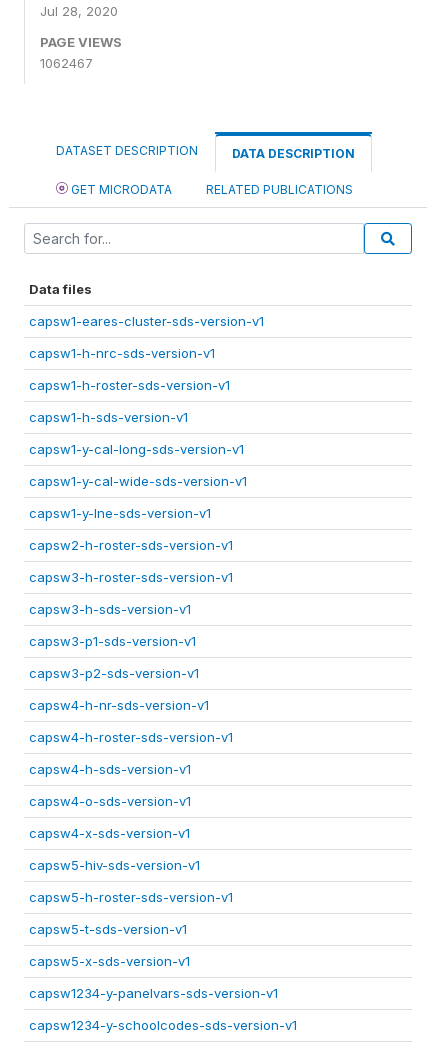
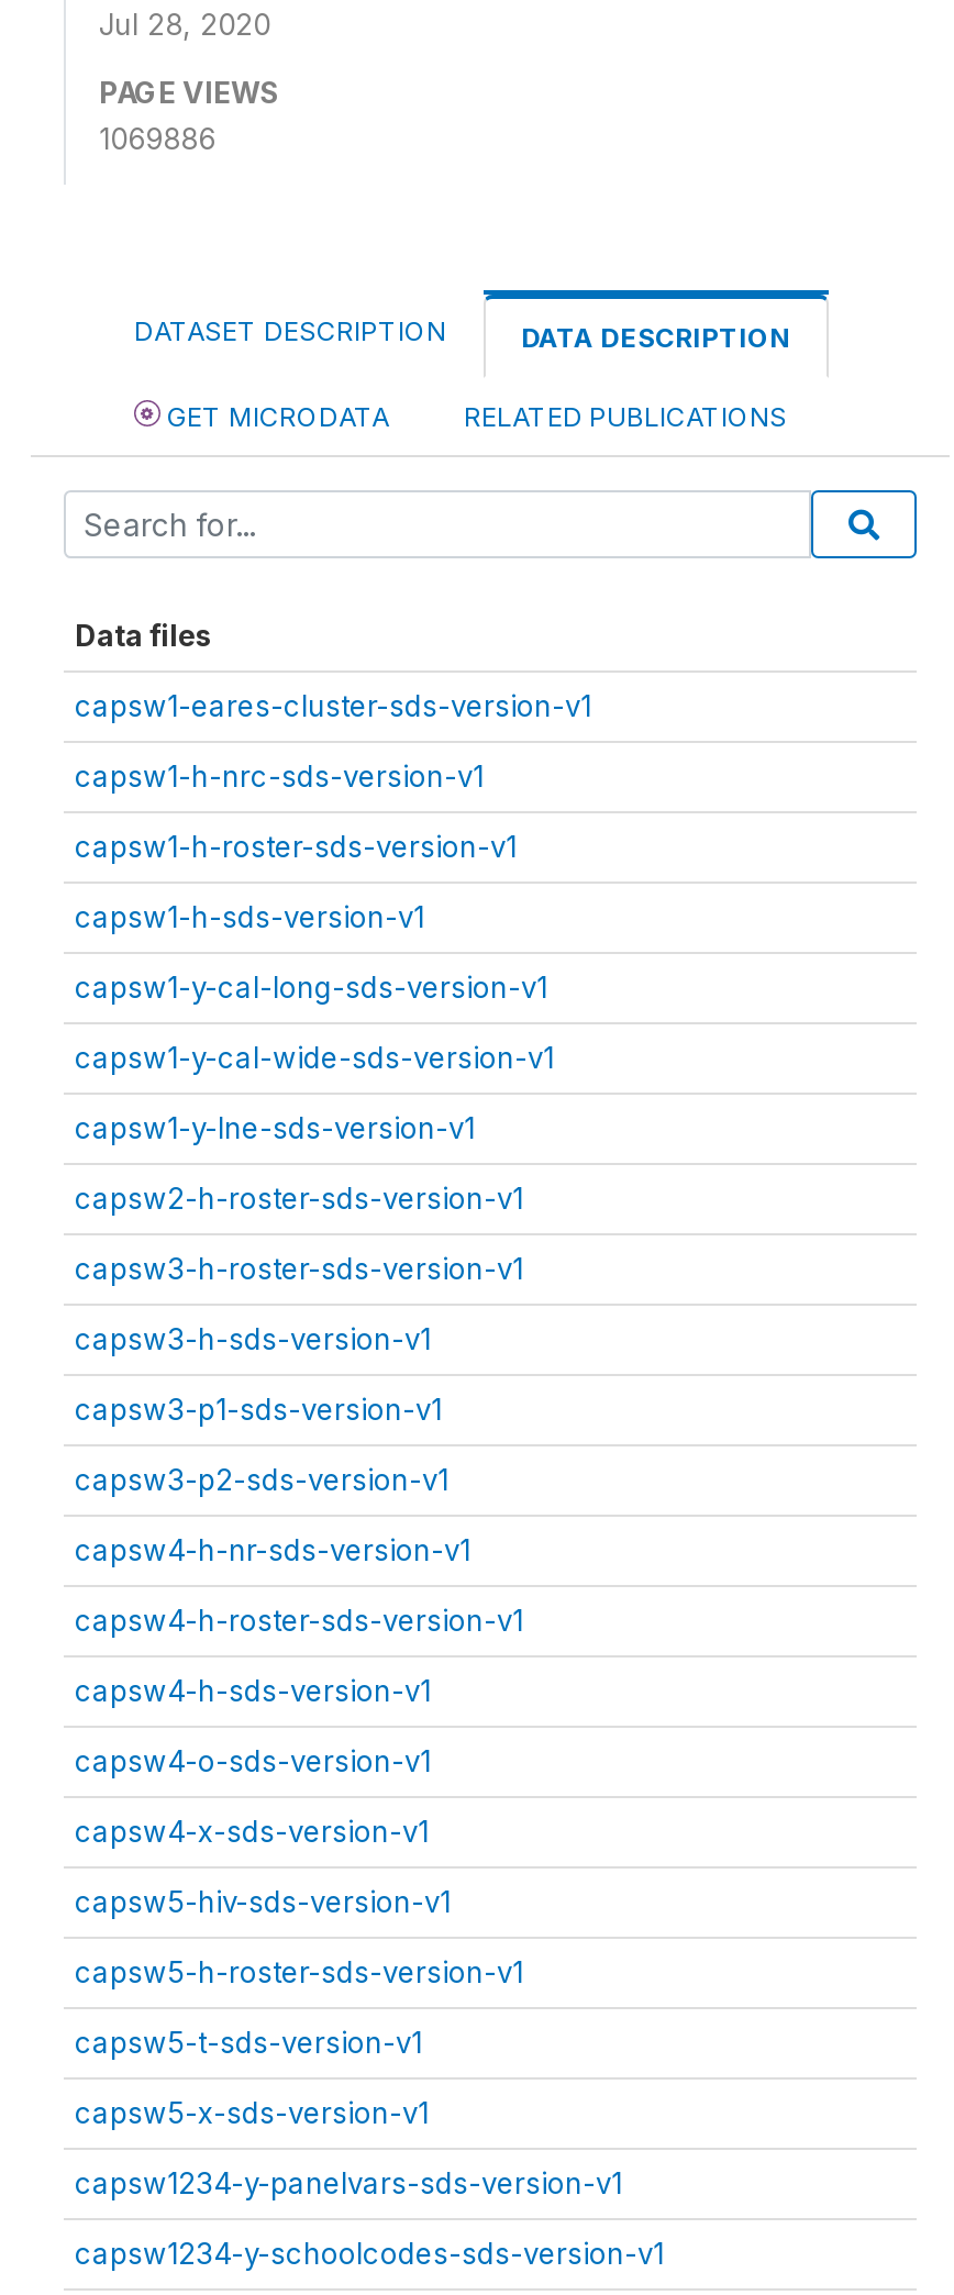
[40,55,93,71] 1062467 -> [99,121,215,156] 1069886

